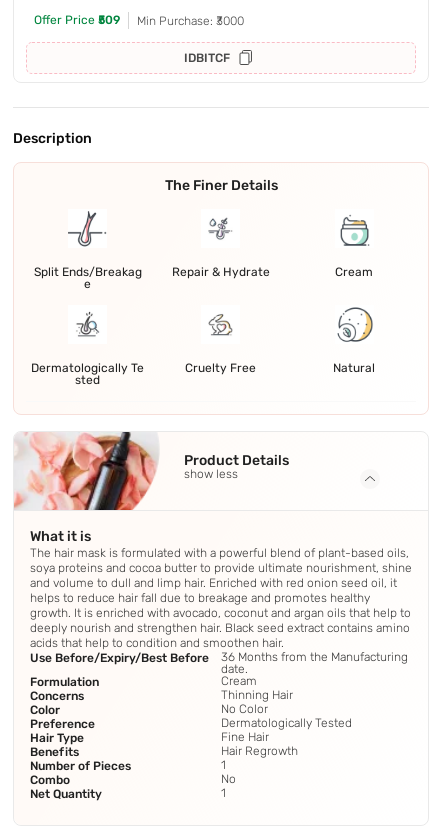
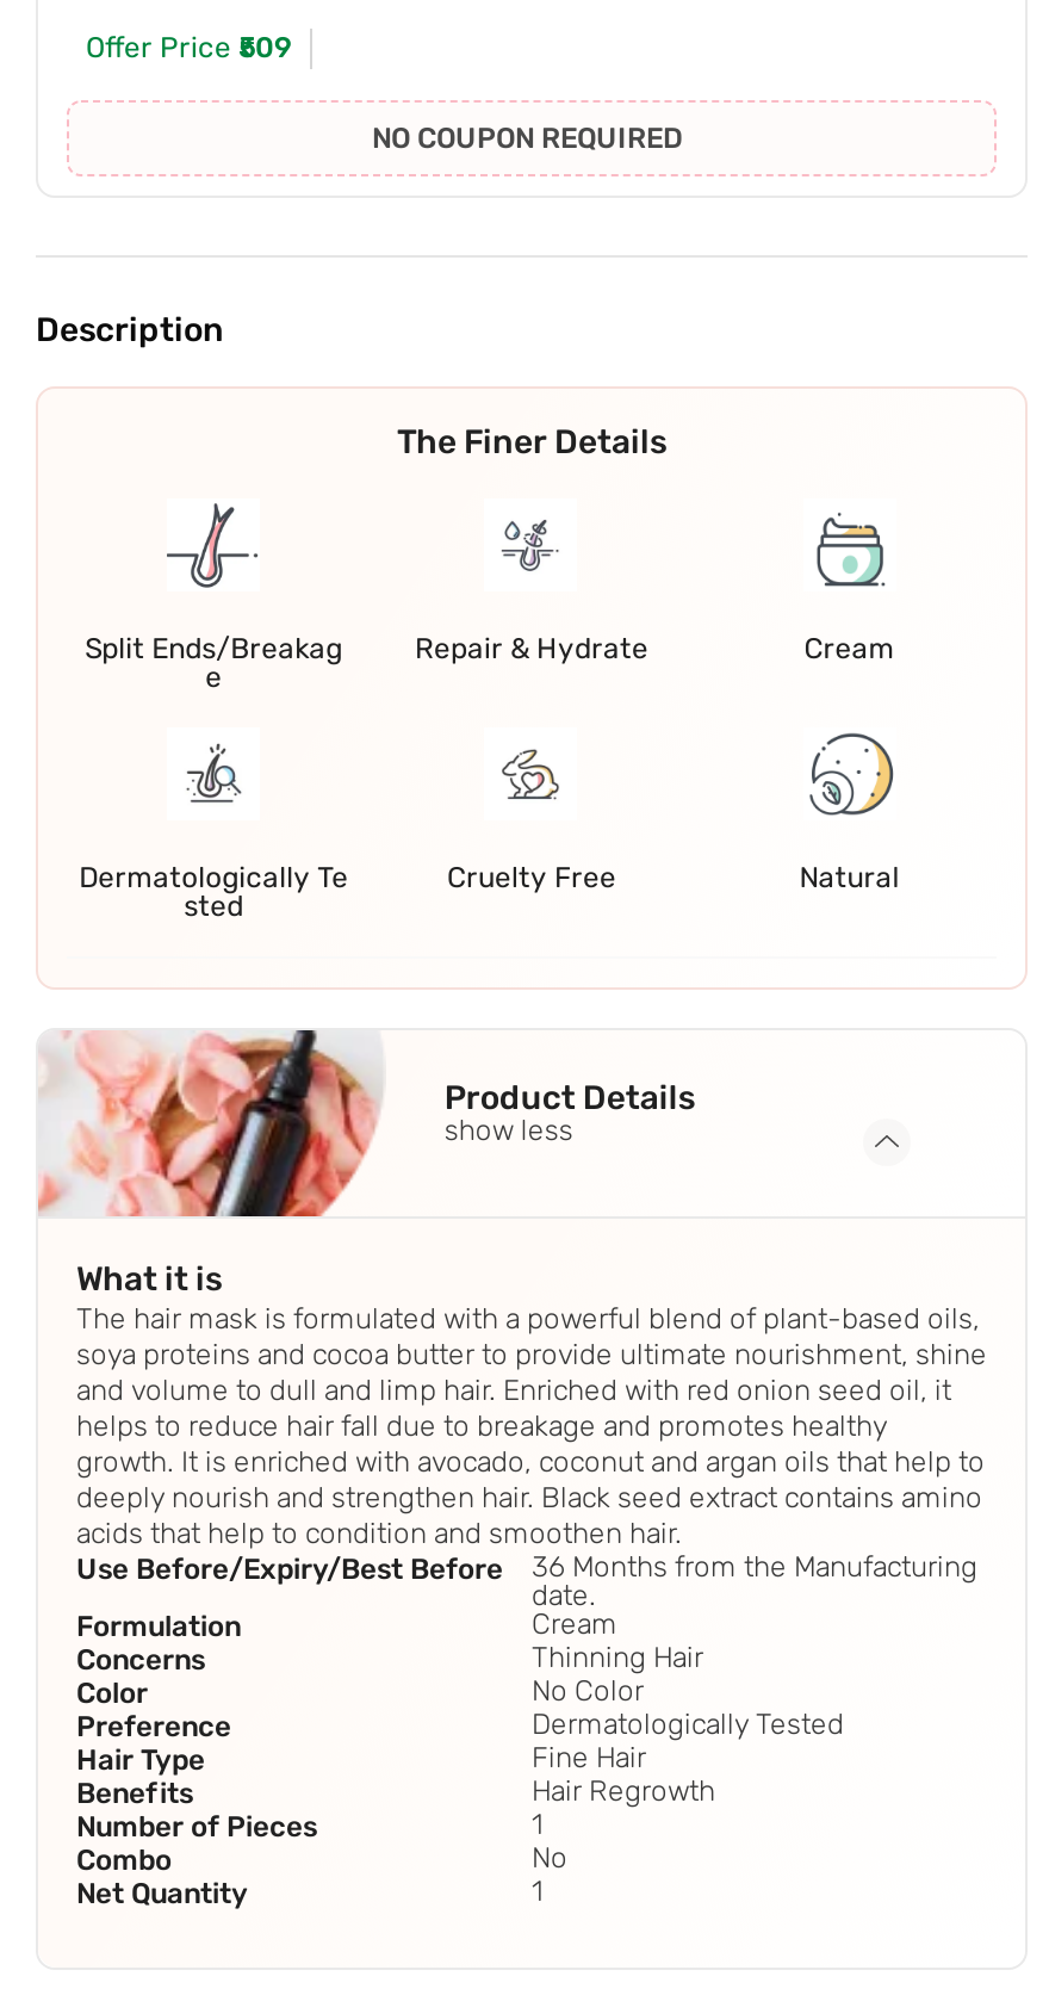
[137,14,244,65] Min Purchase: ₹3000 | IDBITCF -> [372,122,682,156] NO COUPON REQUIRED

